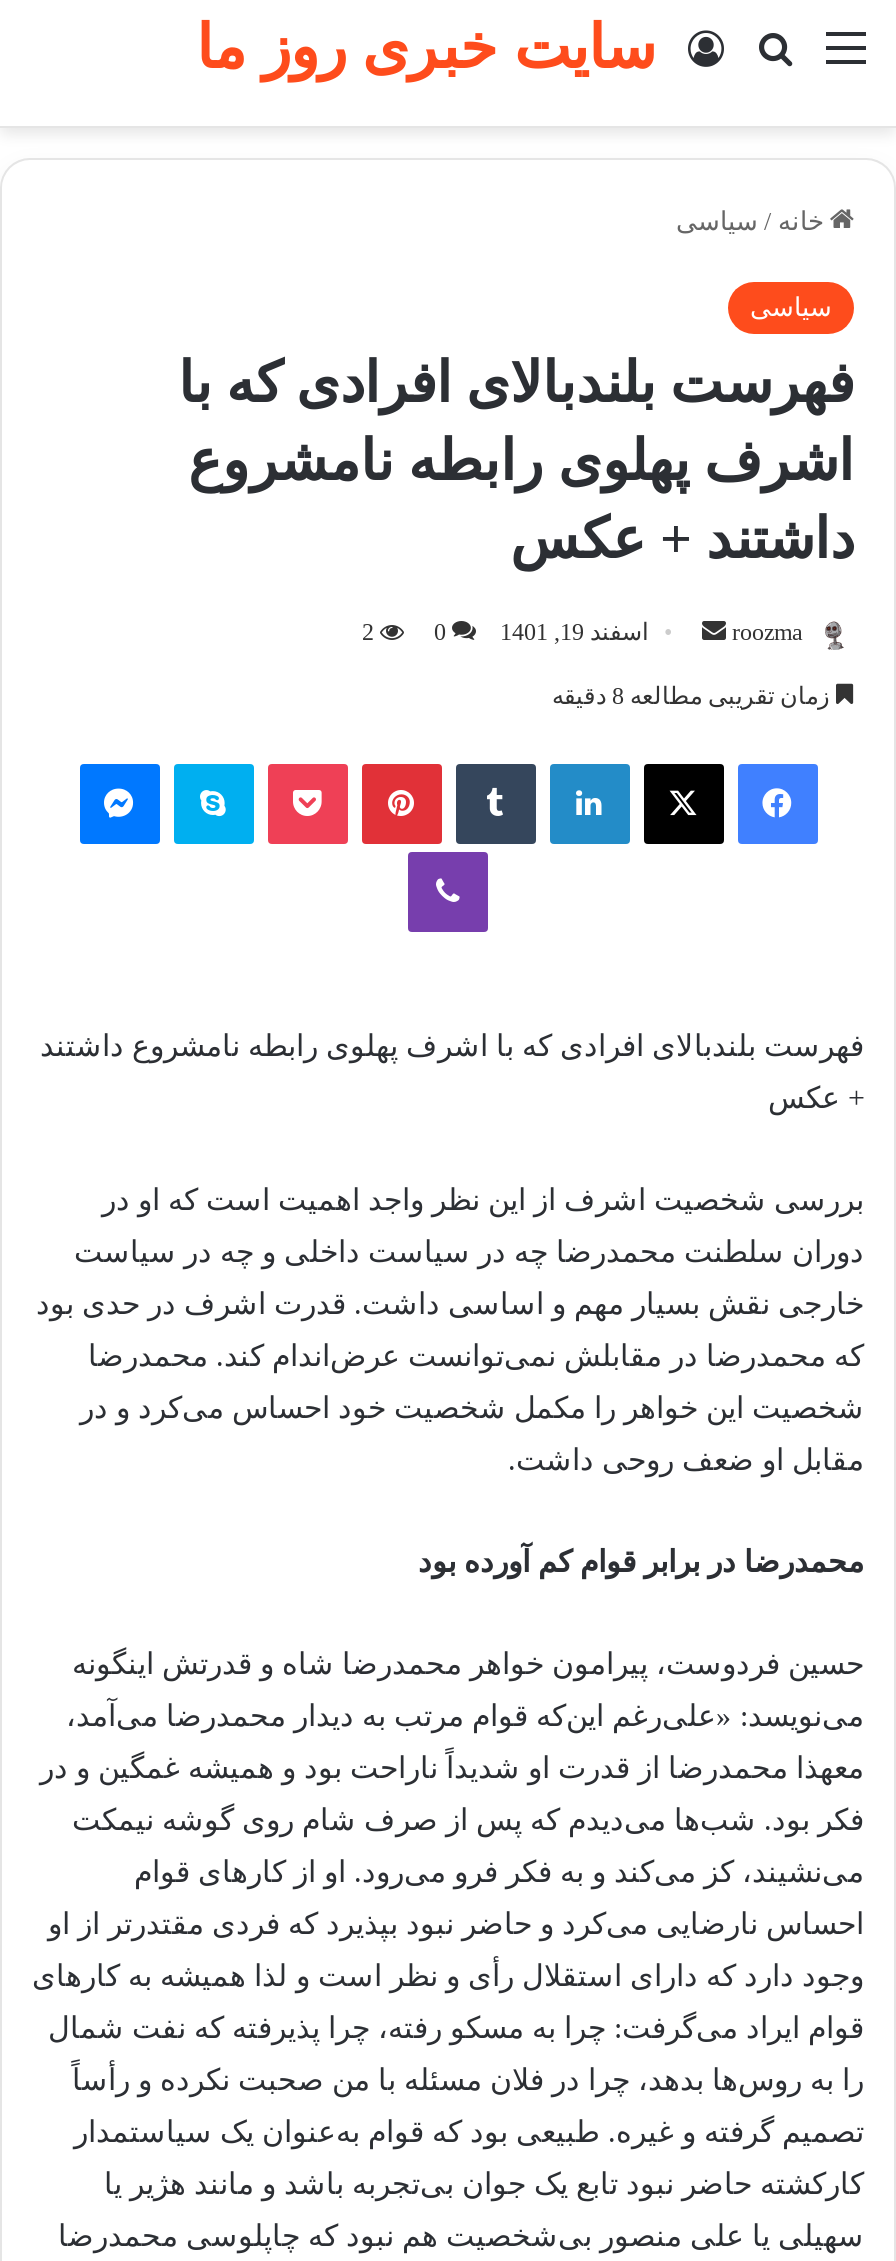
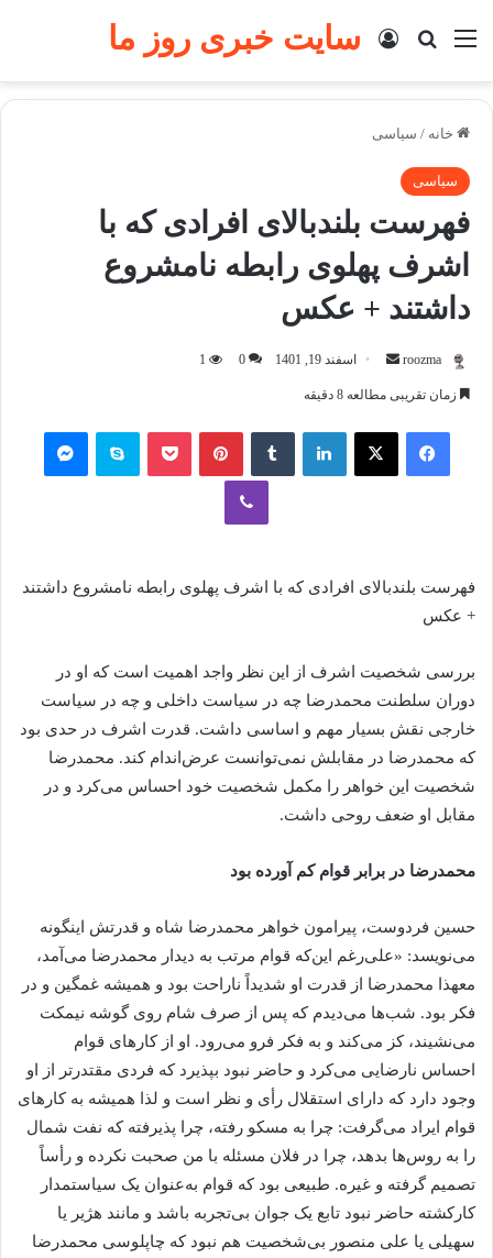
[362,618,374,646] 2 -> [199,352,206,367] 1

